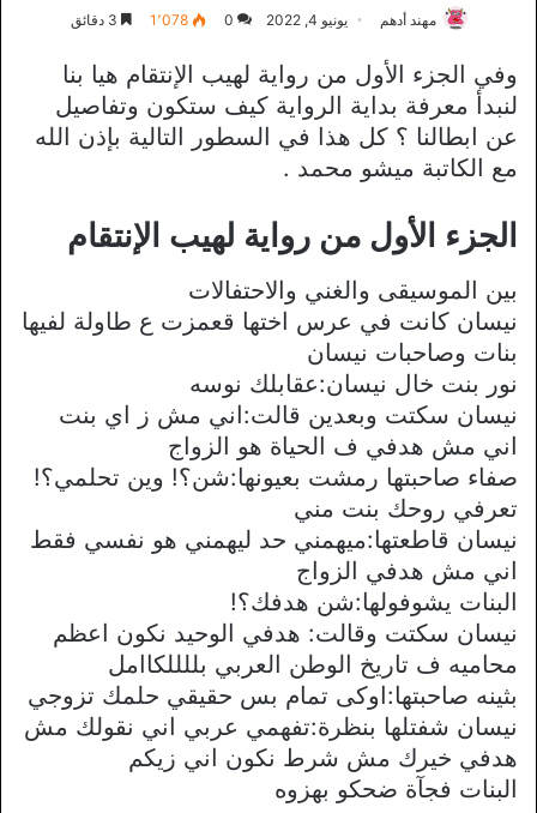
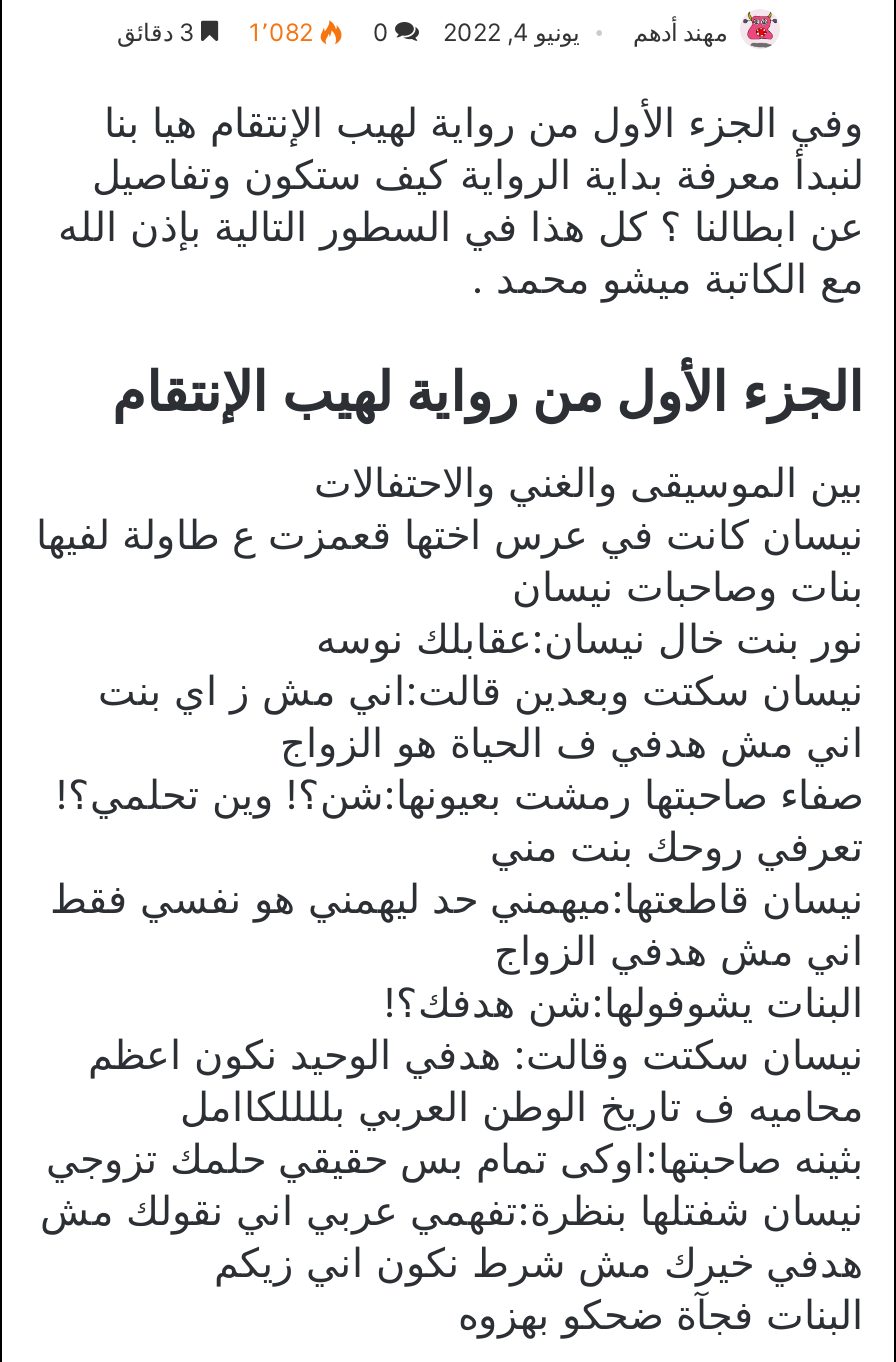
[149,11,188,29] 1٬078 -> [249,17,313,47] 1٬082

